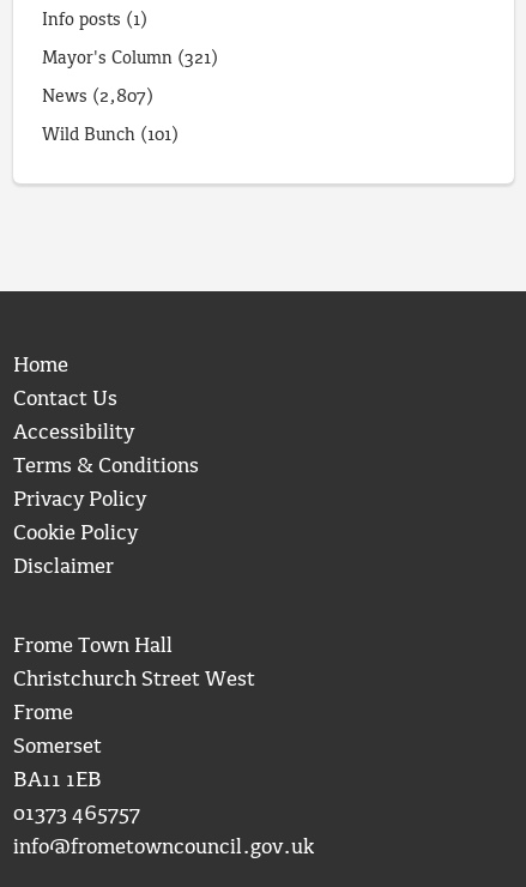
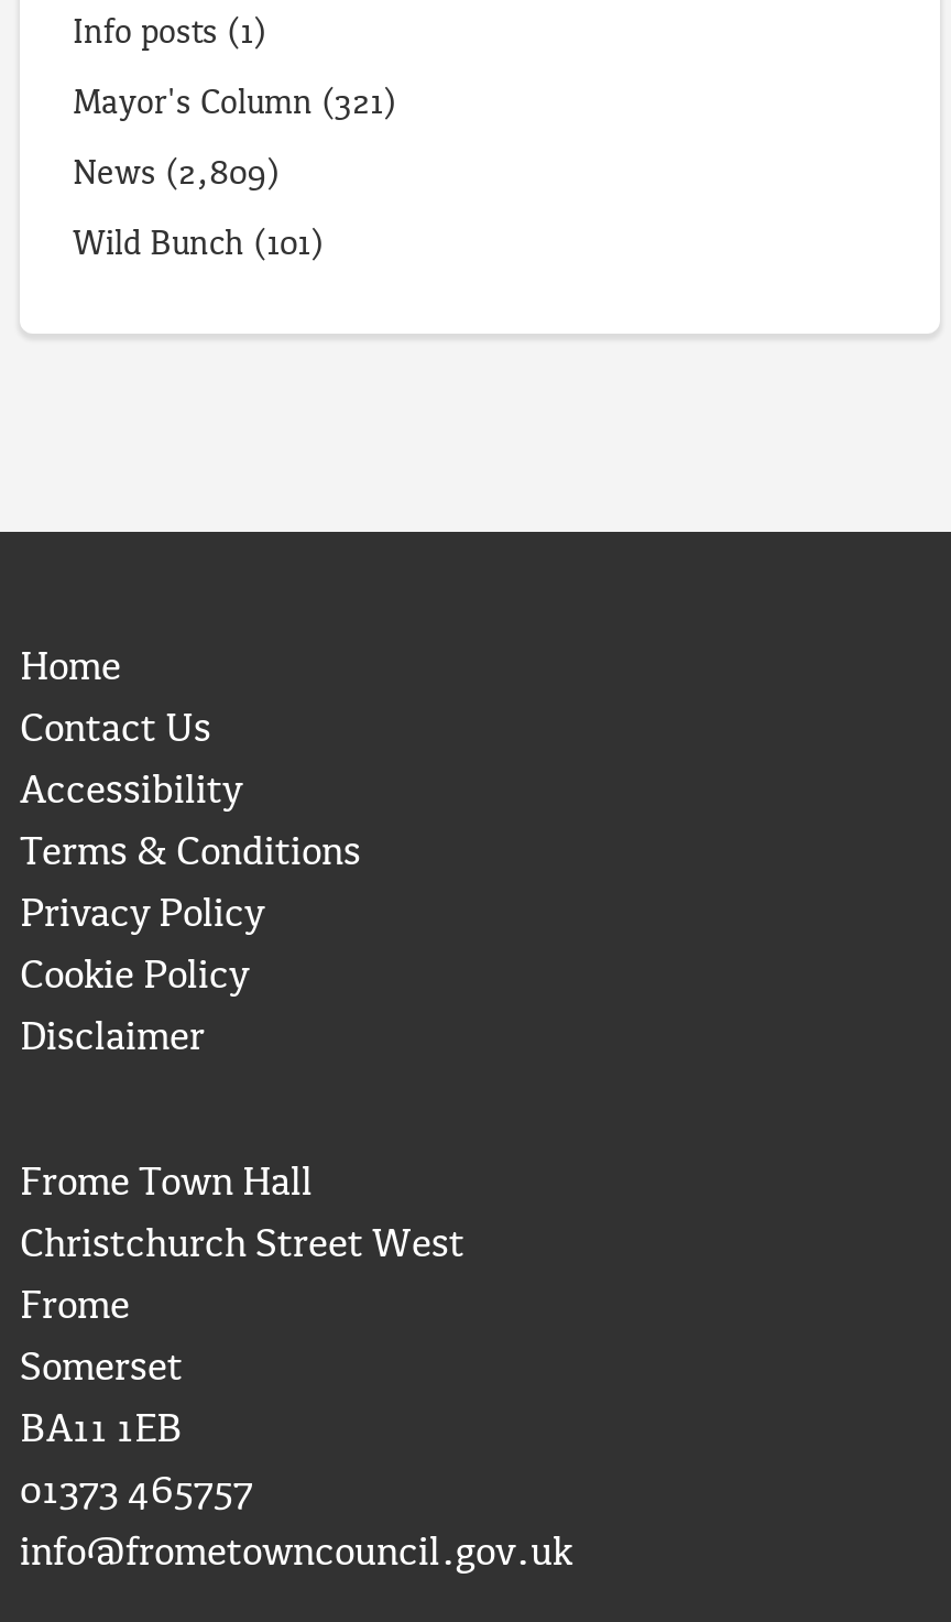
[42,87,153,106] News (2,807) -> [73,157,280,192] News (2,809)

